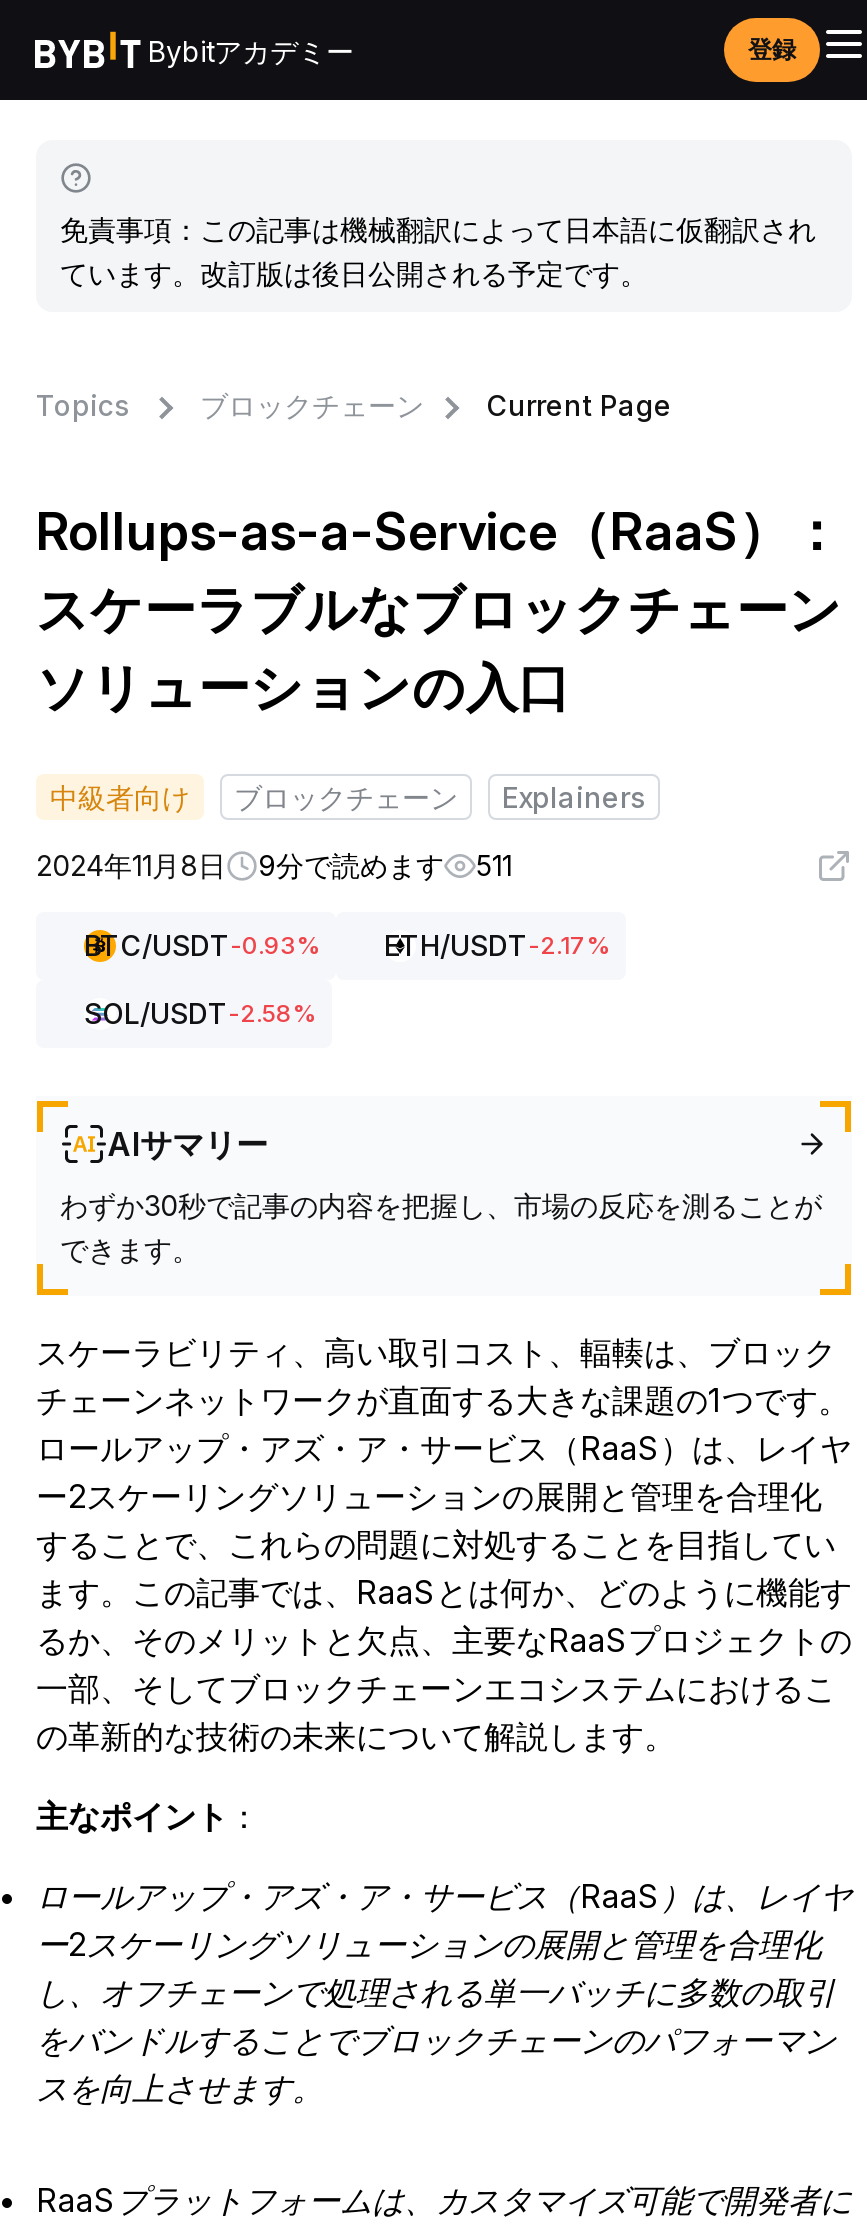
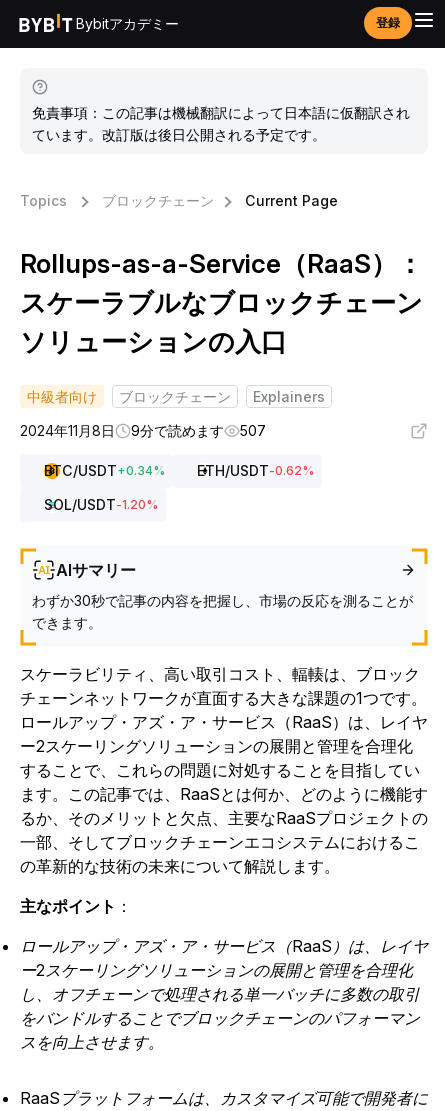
[36,848,512,882] 2024年11月8日 9分で読めます 511 -> [20,422,266,439] 2024年11月8日 9分で読めます 507
[84,928,610,962] BTC/USDT-0.93% | ETH/USDT-2.17% -> [44,462,314,479] BTC/USDT + 0.34% | ETH/USDT-0.62%
[84,996,316,1030] SOL/USDT-2.58% -> [44,496,158,513] SOL/USDT-1.20%

